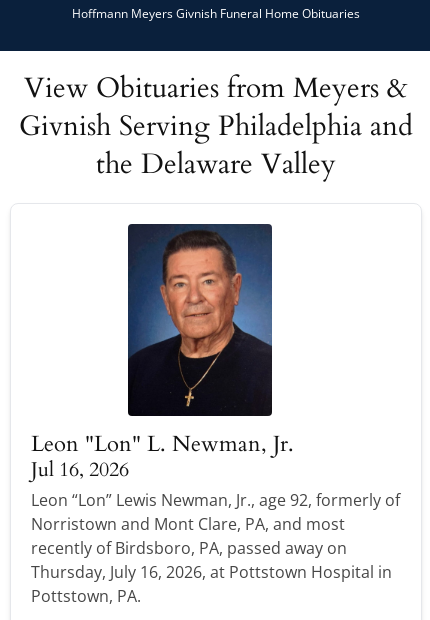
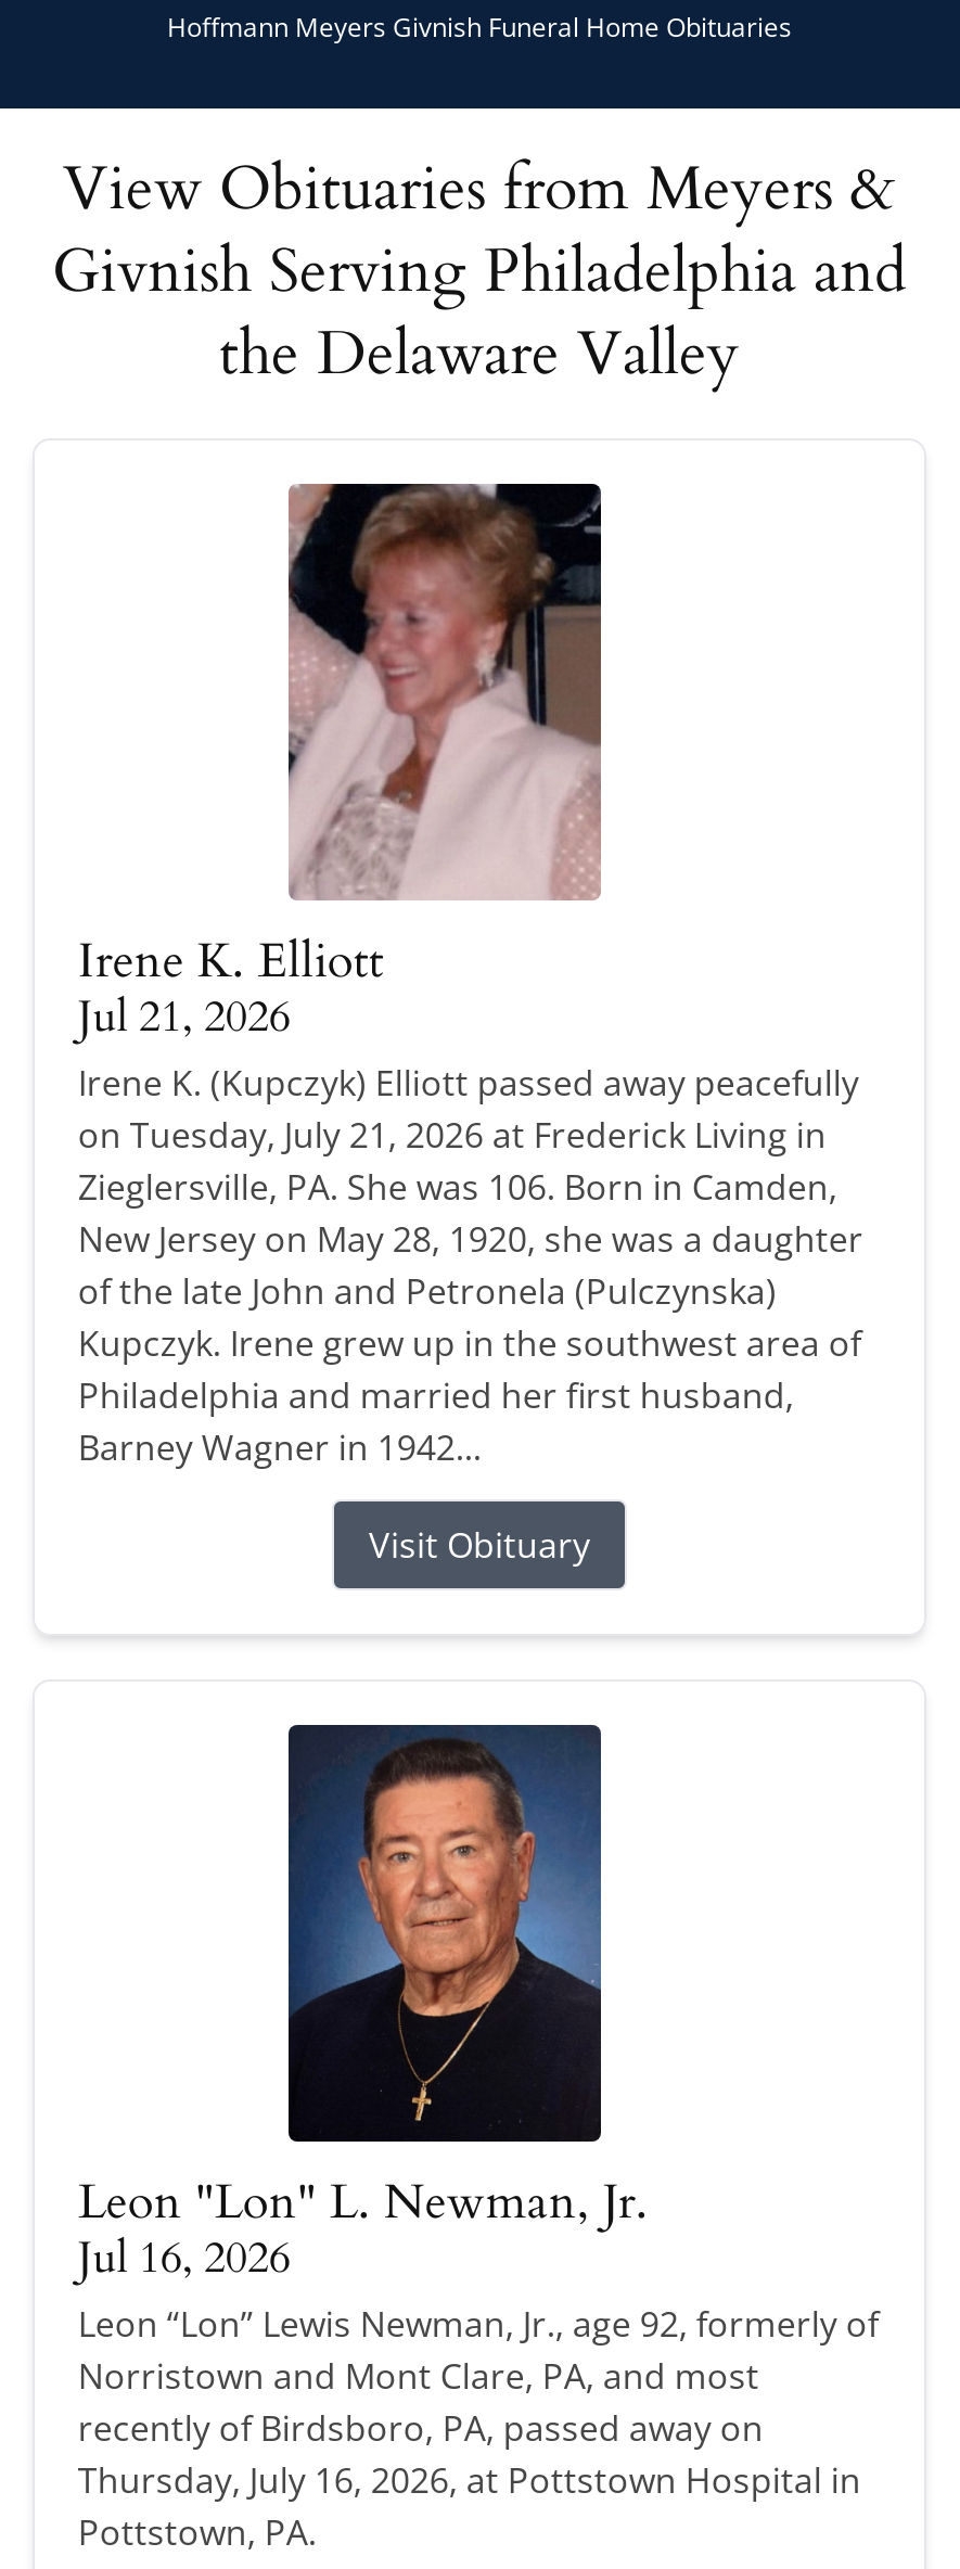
none -> [78,482,863,1568] [image] | Irene K. Elliott | Jul 21, 2026 | Irene K. (Kupczyk) Elliott passed away peacefully | on Tuesday, July 21, 2026 at Frederick Living in | Zieglersville, PA. She was 106. Born in Camden, | New Jersey on May 28, 1920, she was a daughter | of the late John and Petronela (Pulczynska) | Kupczyk. Irene grew up in the southwest area of | Philadelphia and married her first husband, | Barney Wagner in 1942... | Visit Obituary

